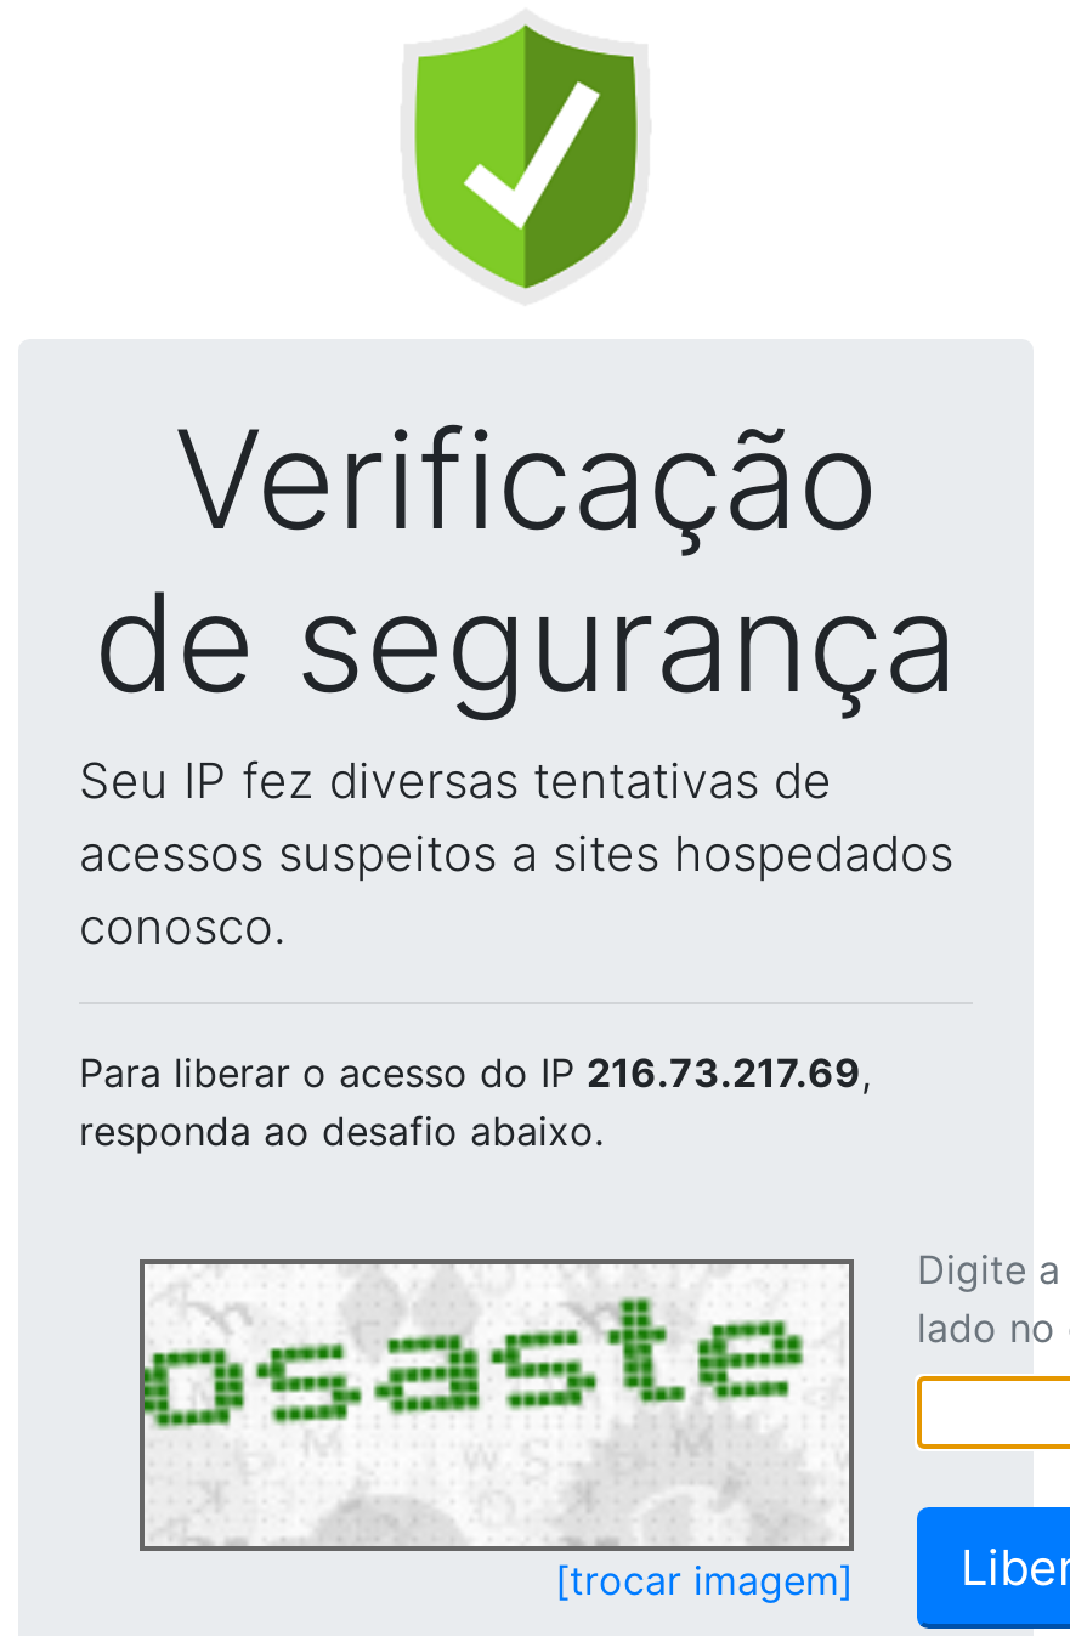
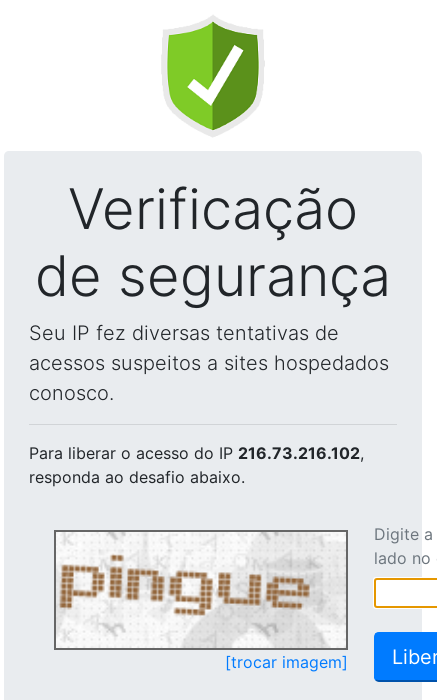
[79,1048,871,1097] Para liberar o acesso do IP 216.73.217.69, -> [29,443,364,463] Para liberar o acesso do IP 216.73.216.102,
[142,1269,820,1541] [image] -> [56,546,333,647] [image]

